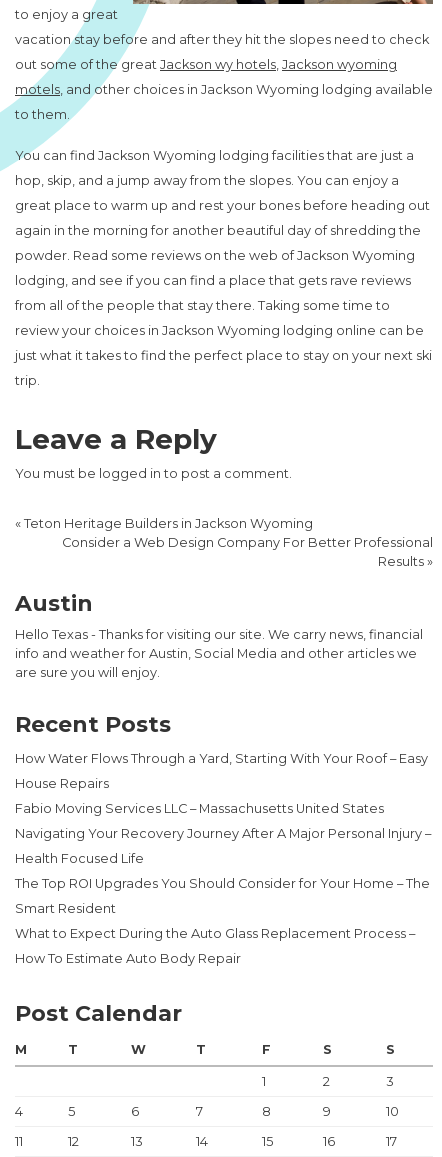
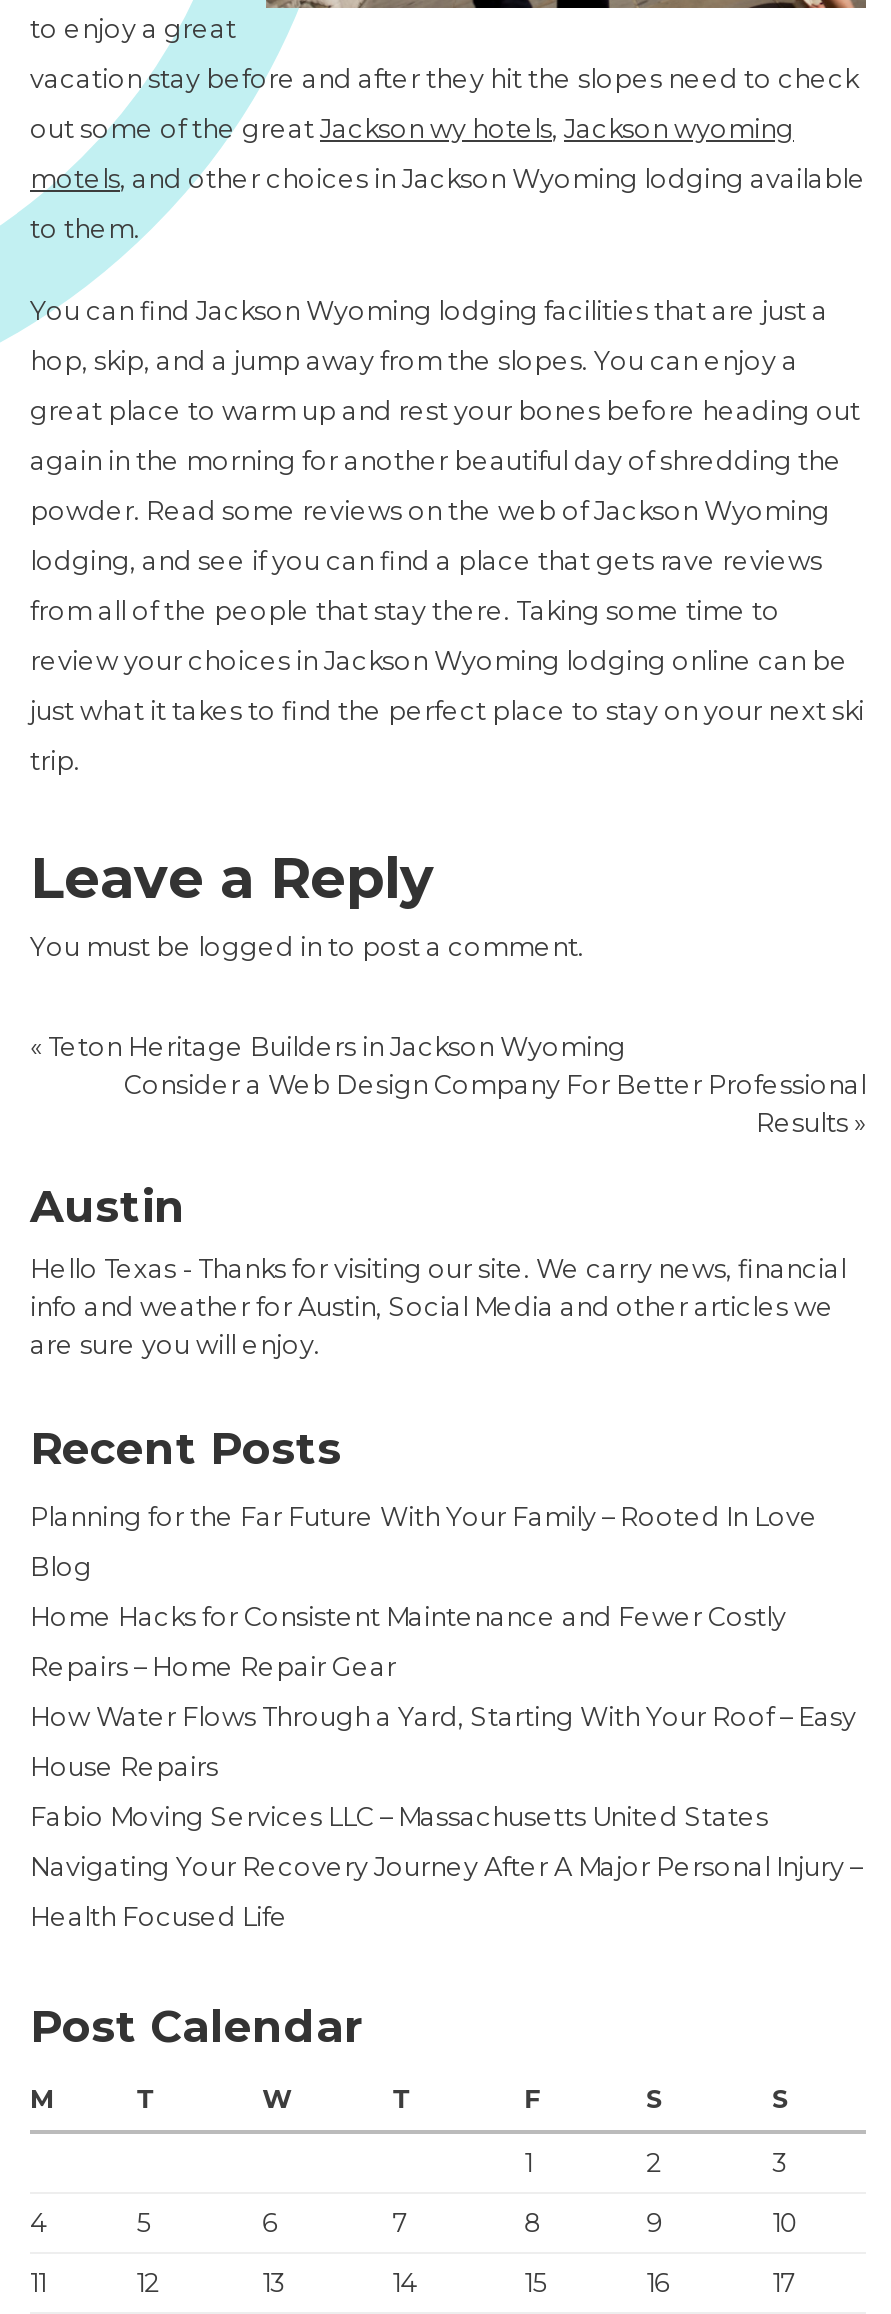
none -> [30,1502,818,1682] Planning for the Far Future With Your Family – Rooted In Love | Blog | Home Hacks for Consistent Maintenance and Fewer Costly | Repairs – Home Repair Gear
moved [15,751,431,866] -> [30,1702,862,1932]: How Water Flows Through a Yard, Starting With Your Roof – Easy | House Repairs | Fabio Moving Services LLC – Massachusetts United States | Navigating Your Recovery Journey After A Major Personal Injury – | Health Focused Life
[15,876,430,966] The Top ROI Upgrades You Should Consider for Your Home – The | Smart Resident | What to Expect During the Auto Glass Replacement Process – | How To Estimate Auto Body Repair -> none

